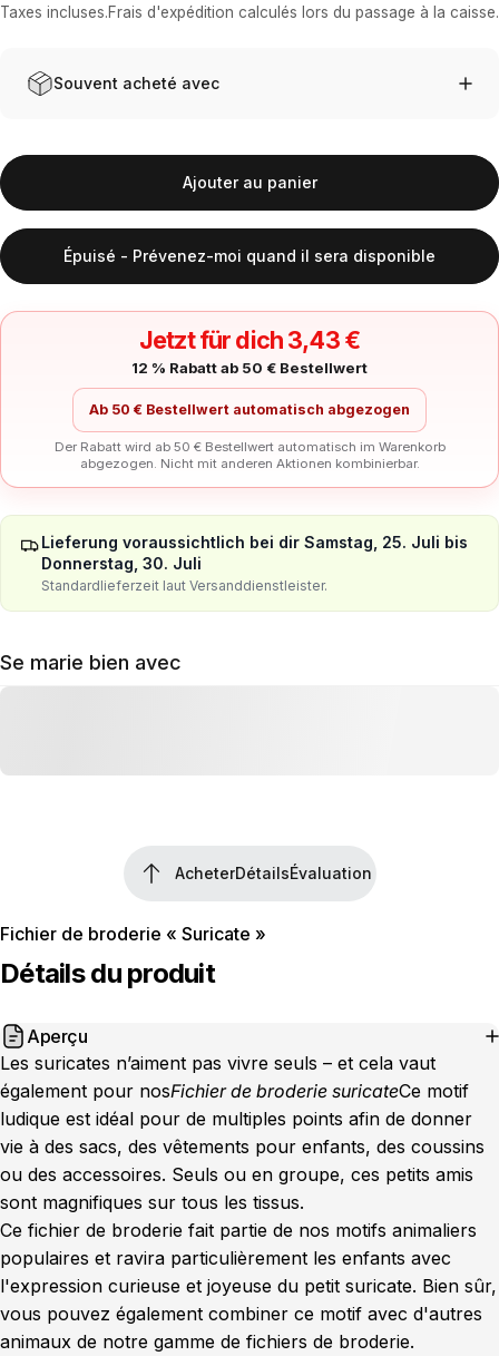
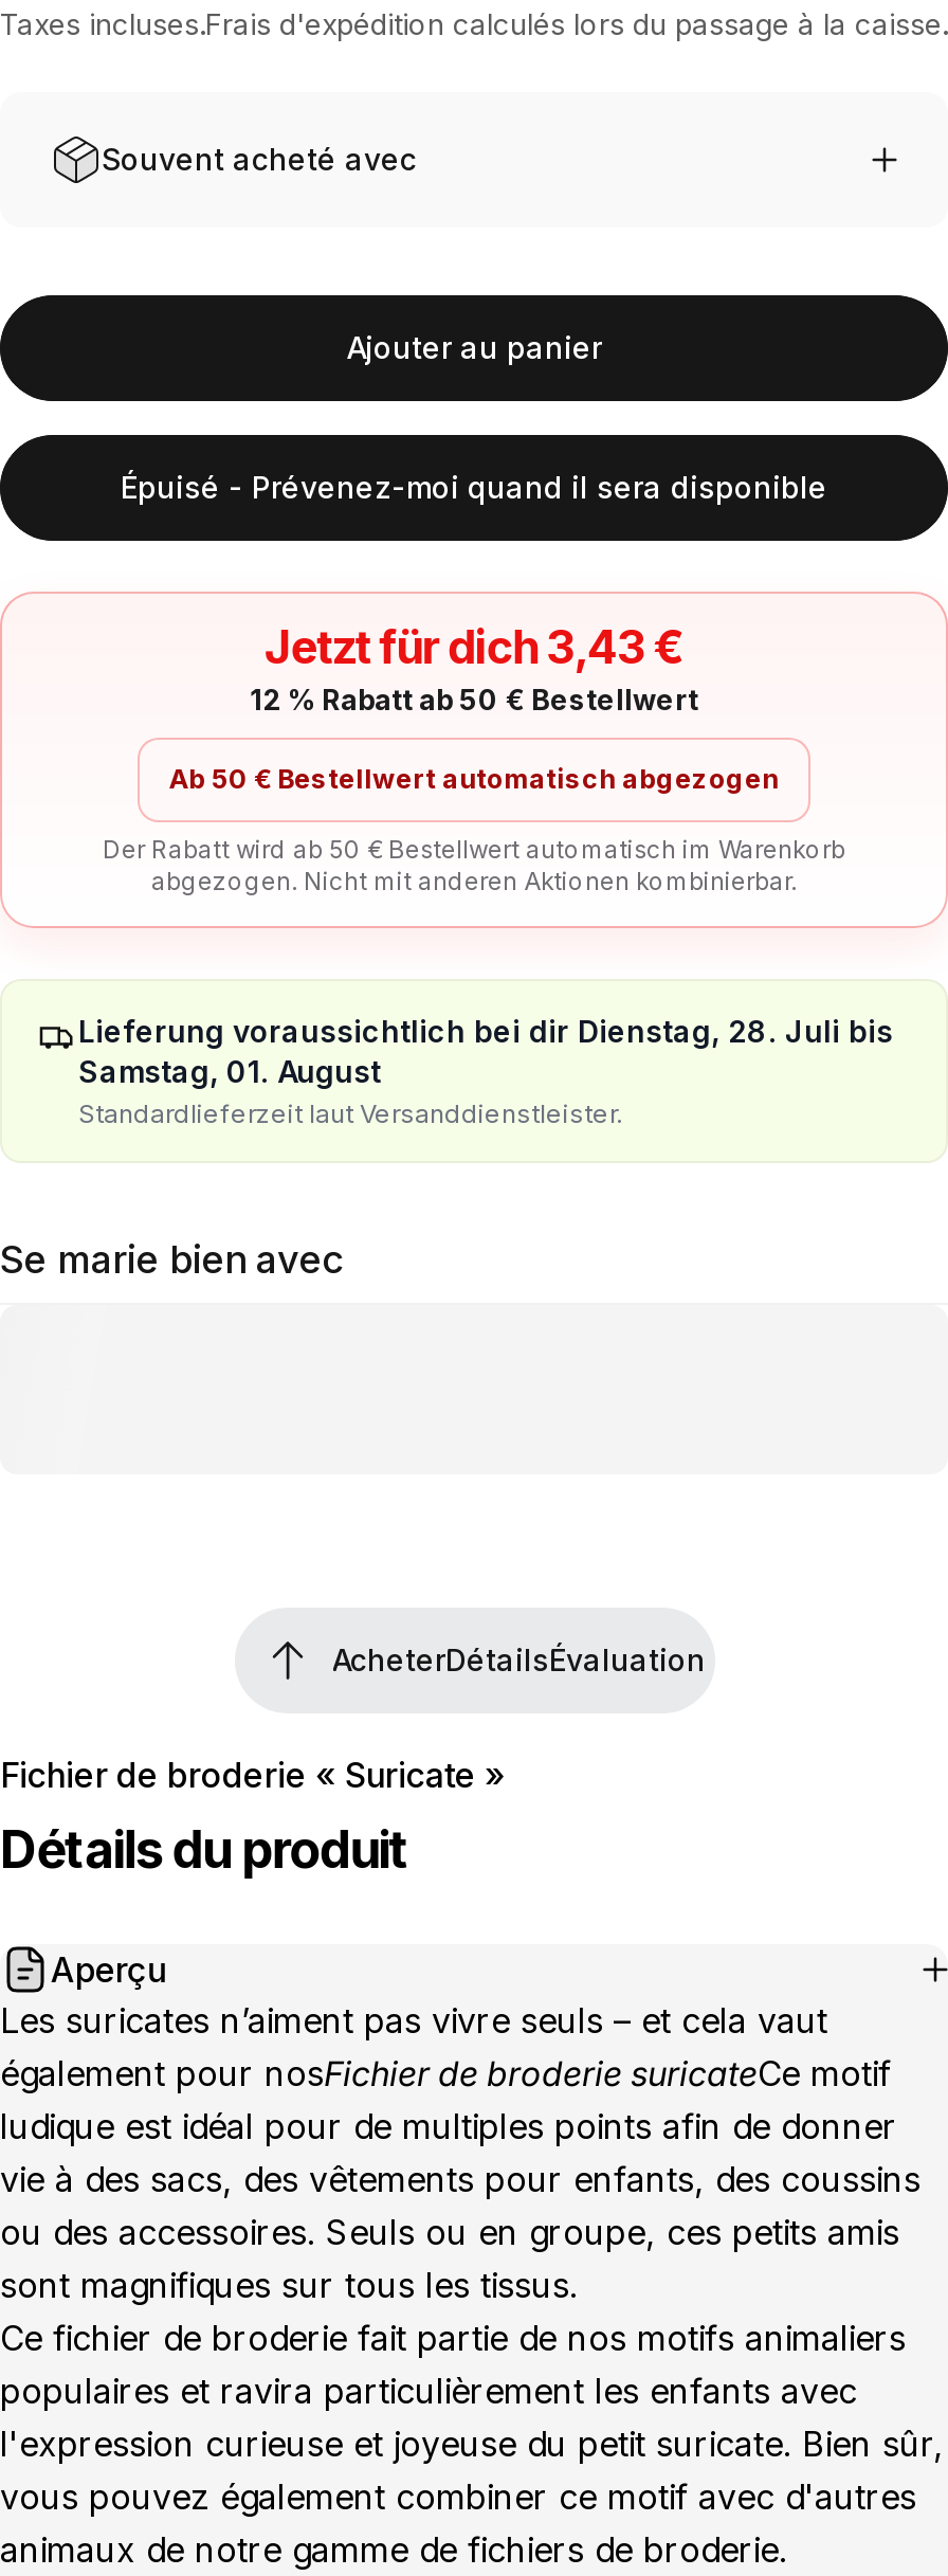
[41,532,468,573] Lieferung voraussichtlich bei dir Samstag, 25. Juli bis | Donnerstag, 30. Juli -> [78,1012,893,1088] Lieferung voraussichtlich bei dir Dienstag, 28. Juli bis | Samstag, 01. August

